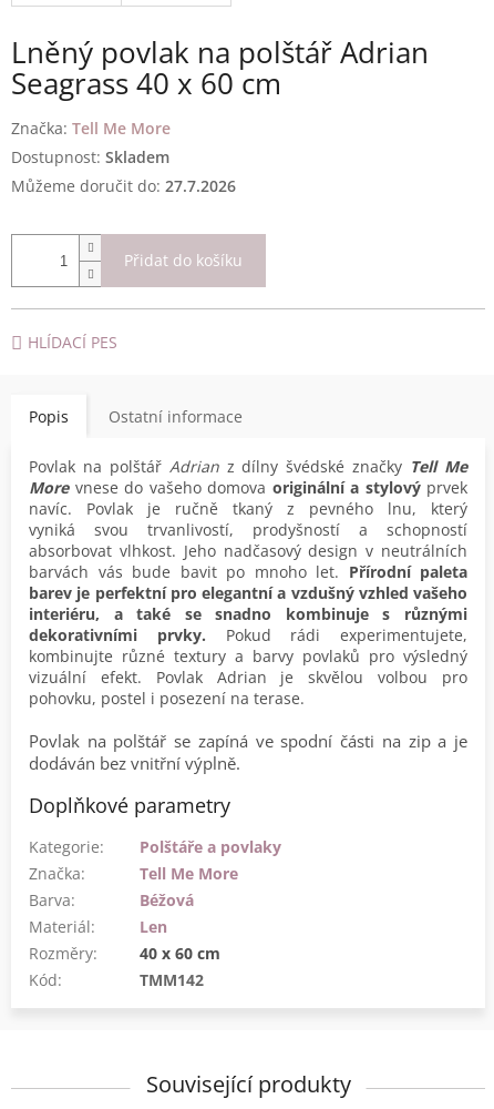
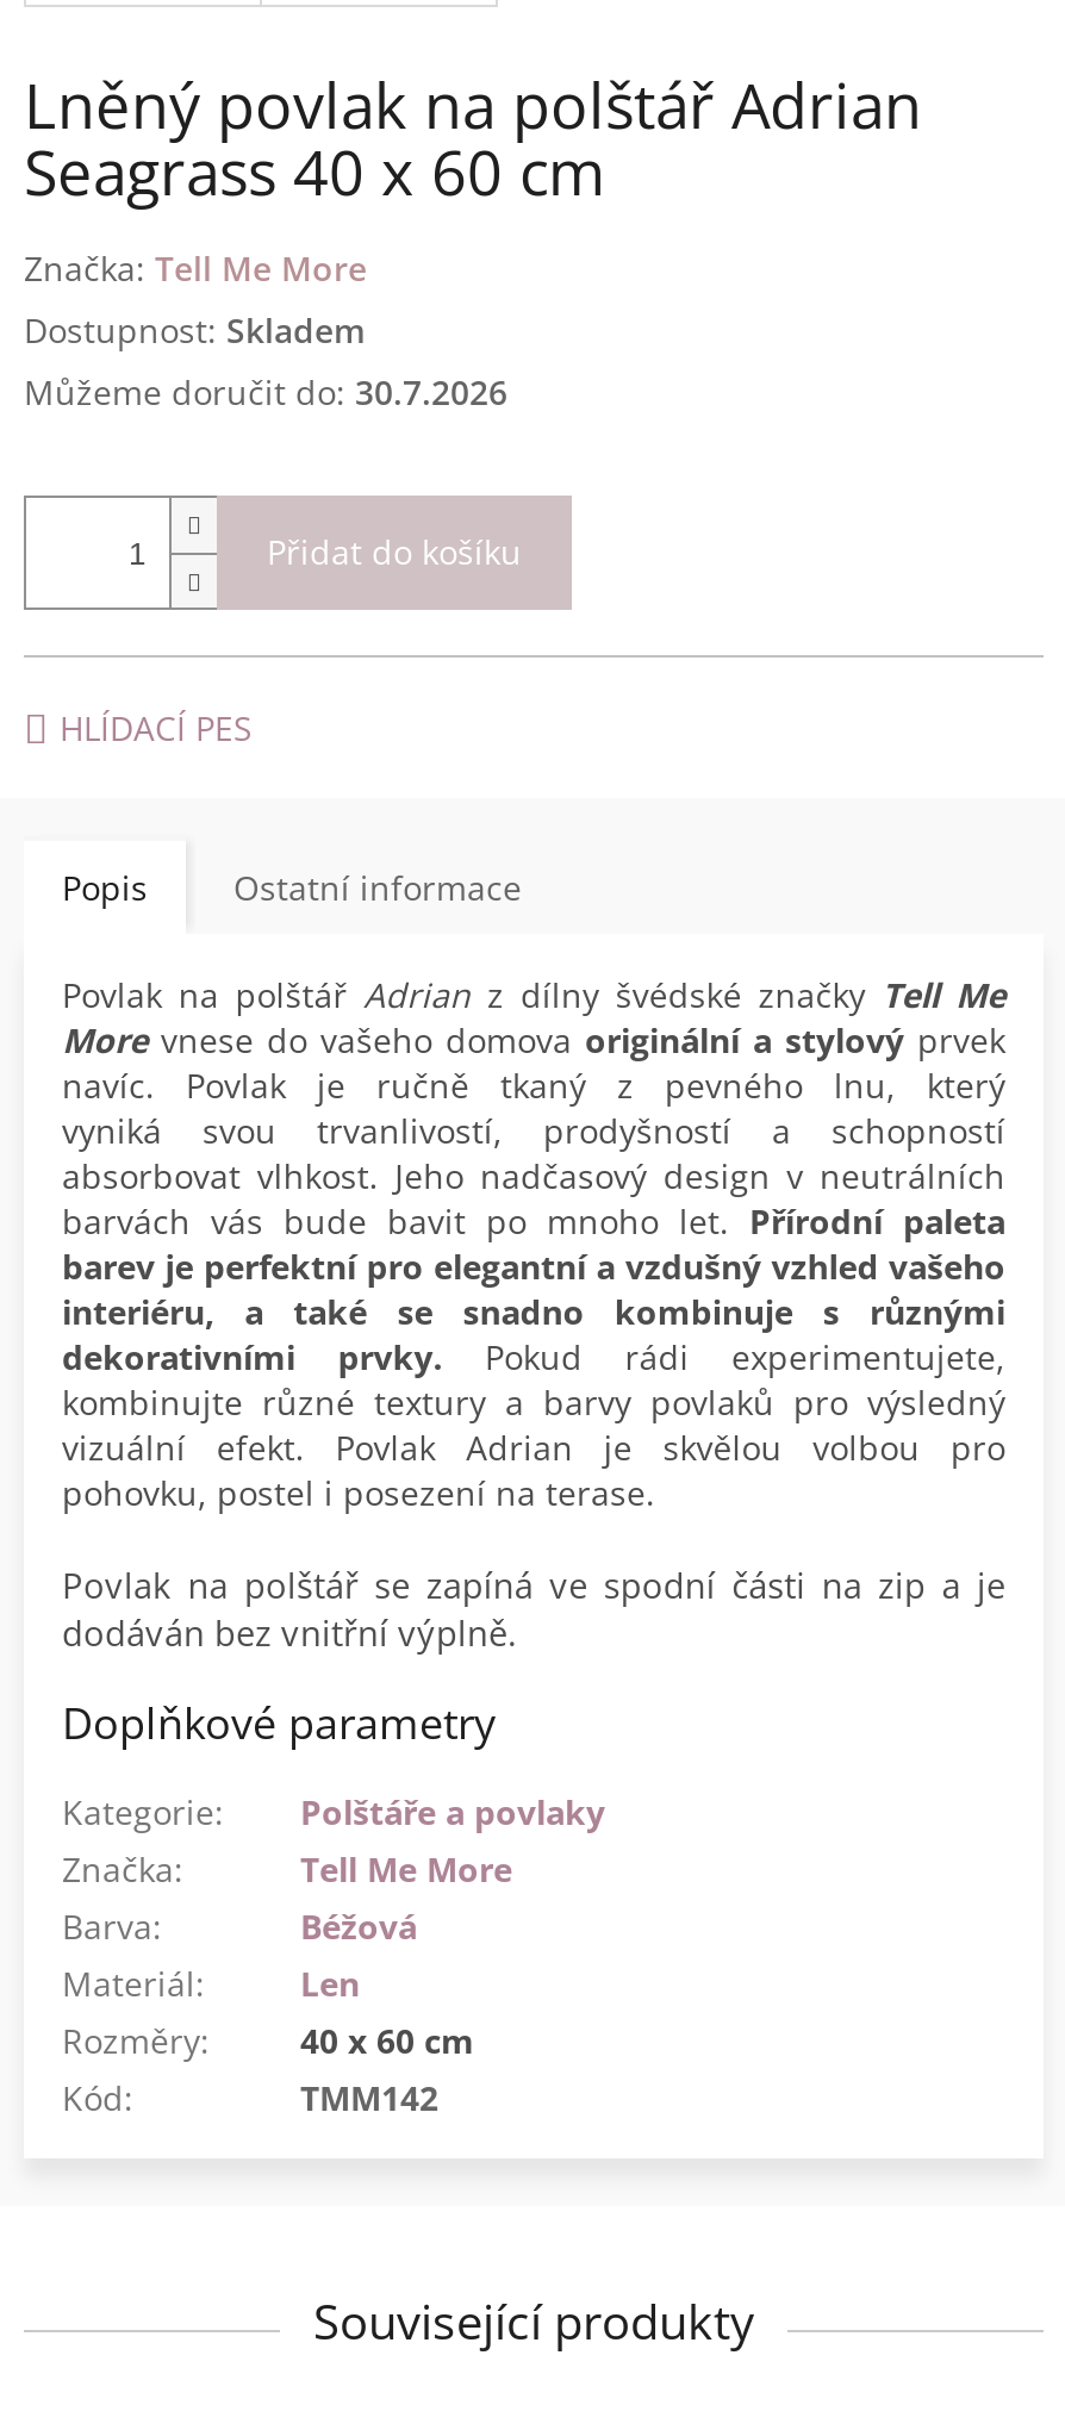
[11,176,236,197] Můžeme doručit do: 27.7.2026 -> [24,370,507,415] Můžeme doručit do: 30.7.2026

